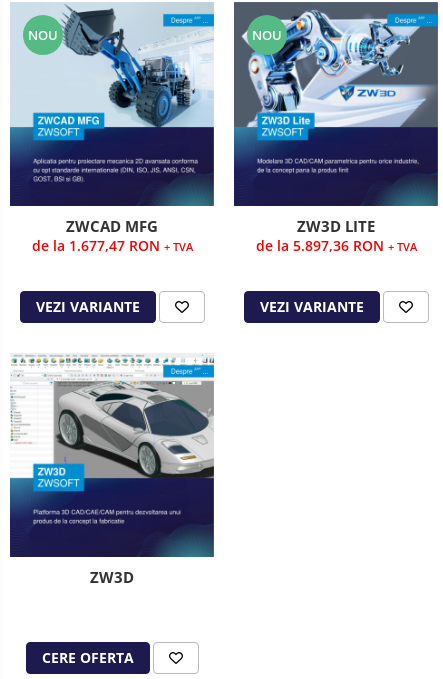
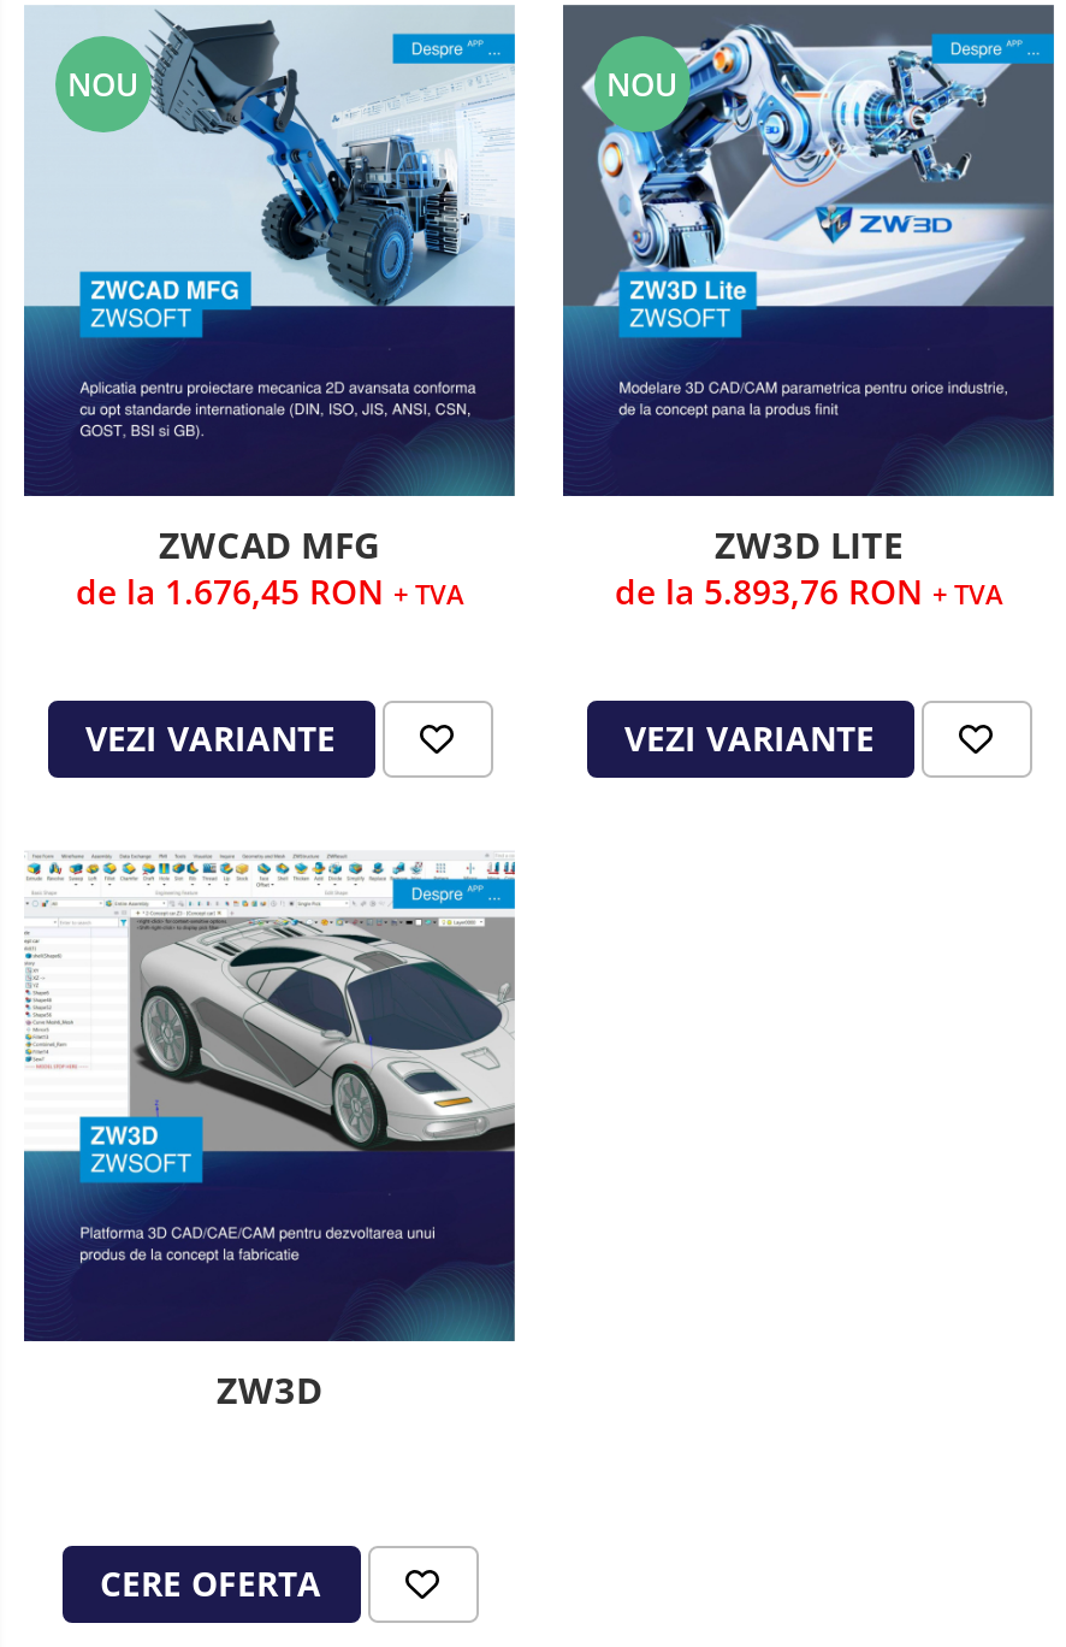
[31,236,192,255] de la 1.677,47 RON + TVA -> [76,568,463,613] de la 1.676,45 RON + TVA
[255,236,416,255] de la 5.897,36 RON + TVA -> [615,568,1002,613] de la 5.893,76 RON + TVA

